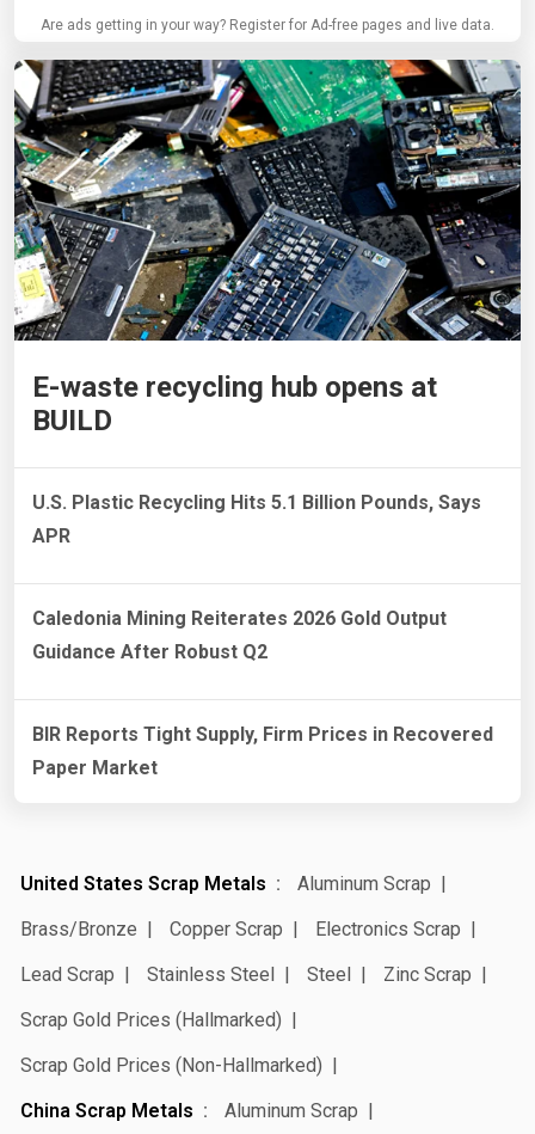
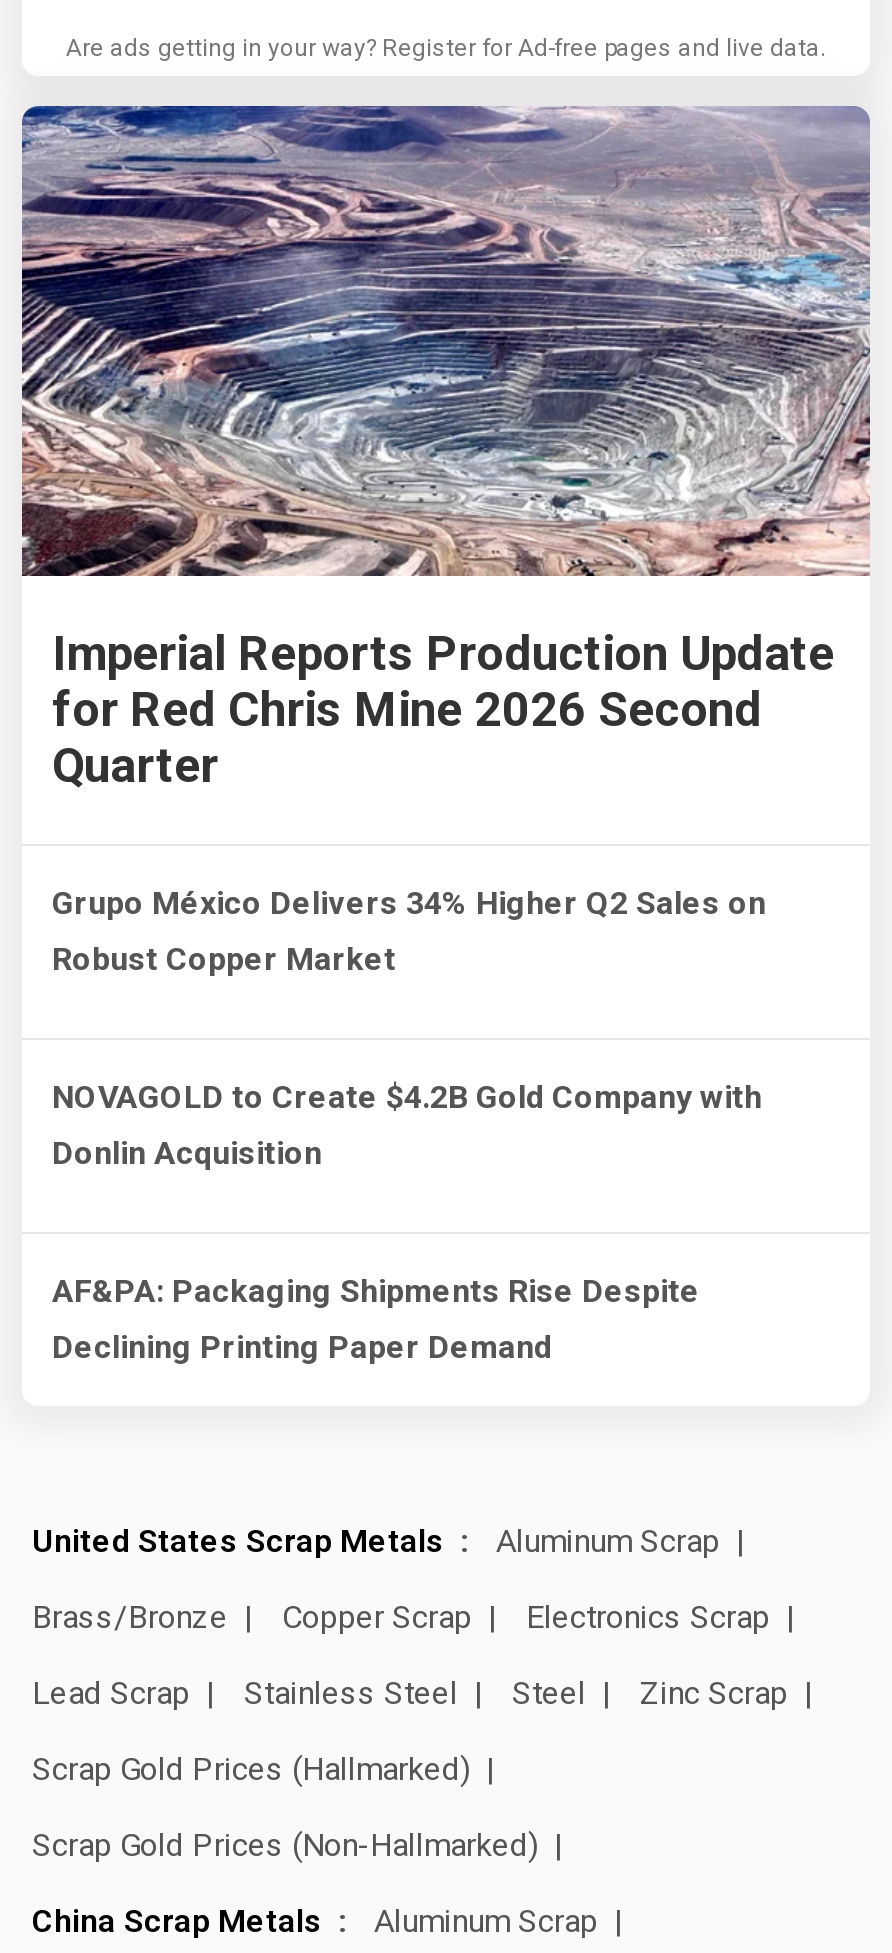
[13,59,522,437] [image] | E-waste recycling hub opens at | BUILD -> [20,104,870,794] [image] | Imperial Reports Production Update | for Red Chris Mine 2026 Second | Quarter
[32,491,481,514] U.S. Plastic Recycling Hits 5.1 Billion Pounds, Says -> [52,884,766,922] Grupo México Delivers 34% Higher Q2 Sales on
[32,525,70,547] APR -> [52,940,396,978] Robust Copper Market
[32,607,447,630] Caledonia Mining Reiterates 2026 Gold Output -> [52,1078,762,1116] NOVAGOLD to Create $4.2B Gold Company with
[32,640,267,663] Guidance After Robust Q2 -> [52,1134,322,1172] Donlin Acquisition
[32,723,493,746] BIR Reports Tight Supply, Firm Prices in Recovered -> [52,1272,700,1310] AF&PA: Packaging Shipments Rise Despite
[32,756,158,779] Paper Market -> [52,1328,552,1366] Declining Printing Paper Demand

